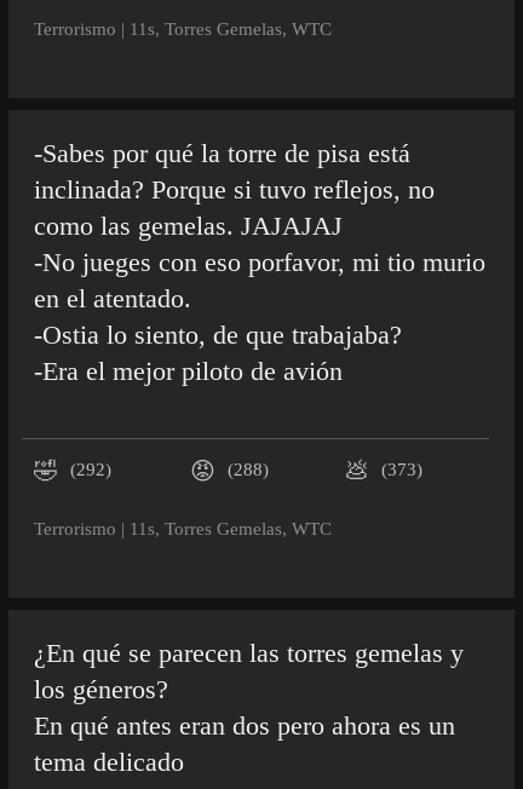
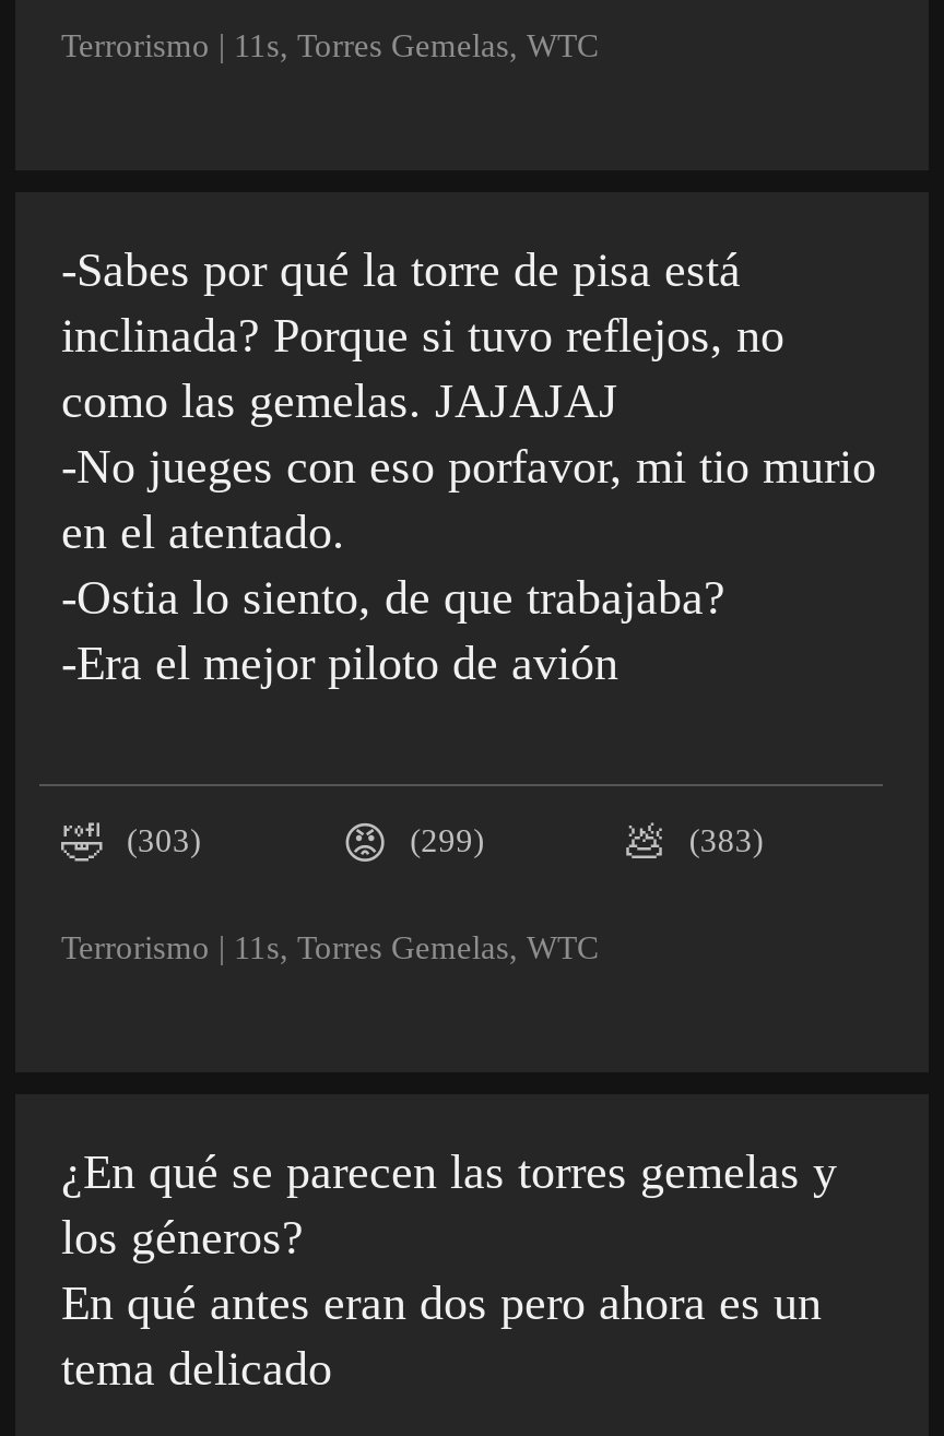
[70,460,111,479] (292) -> [127,823,201,858] (303)
[227,460,268,479] (288) -> [410,823,484,858] (299)
[382,460,423,479] (373) -> [689,823,763,858] (383)

